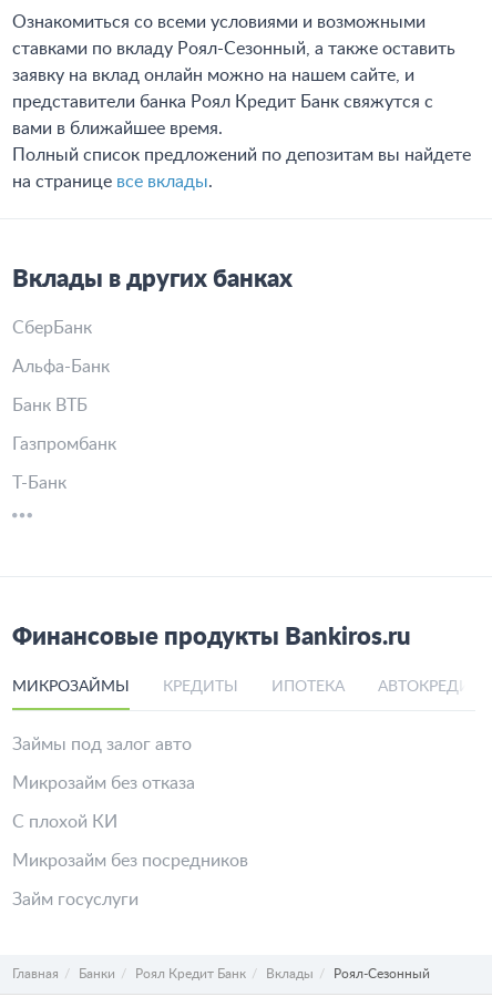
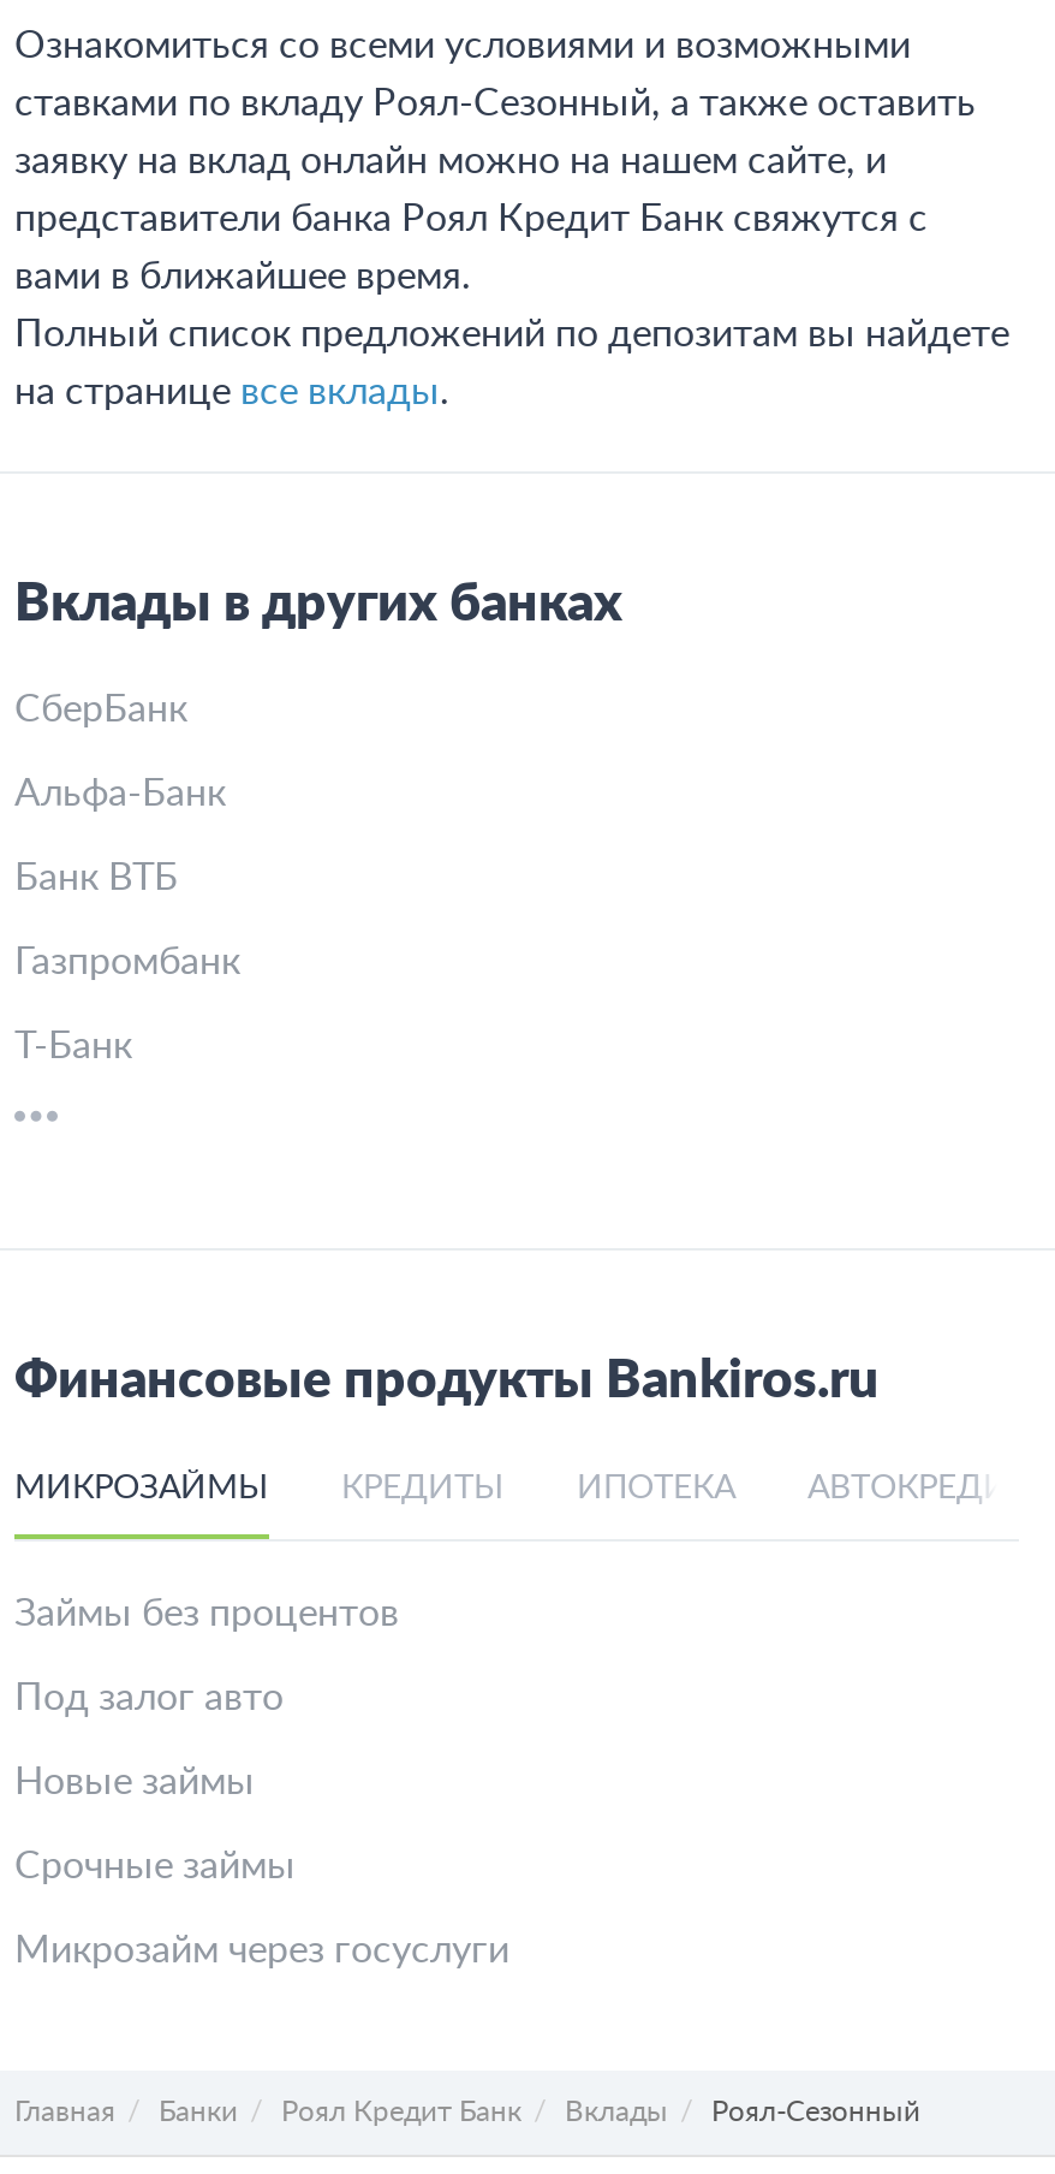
[12,736,192,753] Займы под залог авто -> [14,1594,399,1633] Займы без процентов
[12,774,195,792] Микрозайм без отказа -> [14,1679,284,1717] Под залог авто
[12,813,117,831] С плохой КИ -> [14,1763,255,1801] Новые займы
[12,852,248,870] Микрозайм без посредников -> [14,1847,296,1885] Срочные займы
[12,891,139,908] Займ госуслуги -> [14,1931,509,1970] Микрозайм через госуслуги

